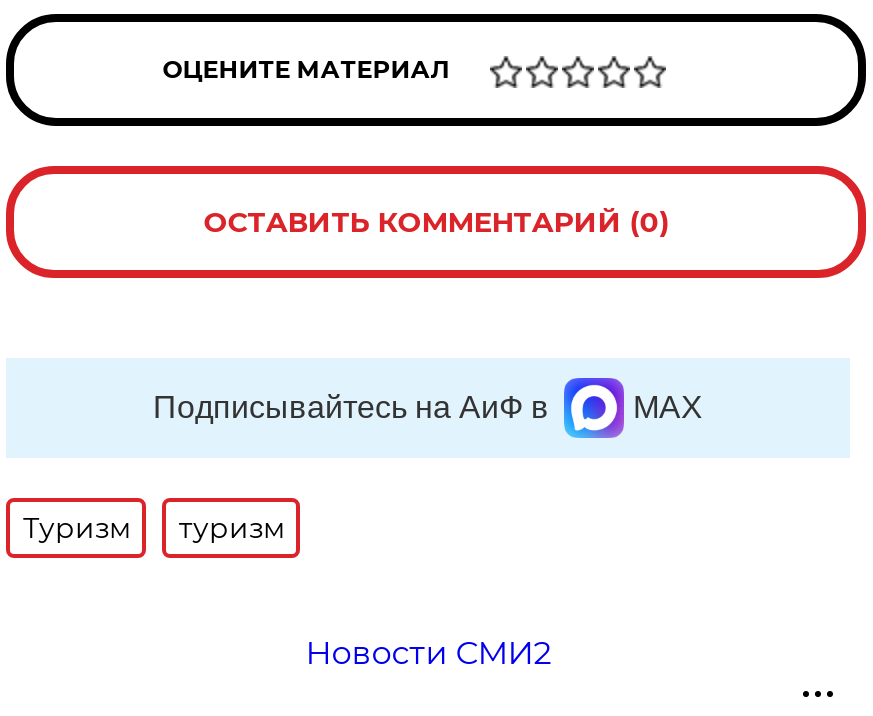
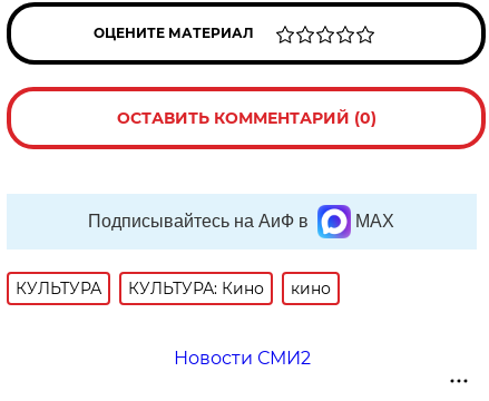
[23,510,285,546] Туризм | туризм -> [16,278,331,299] КУЛЬТУРА | КУЛЬТУРА: Кино | кино

